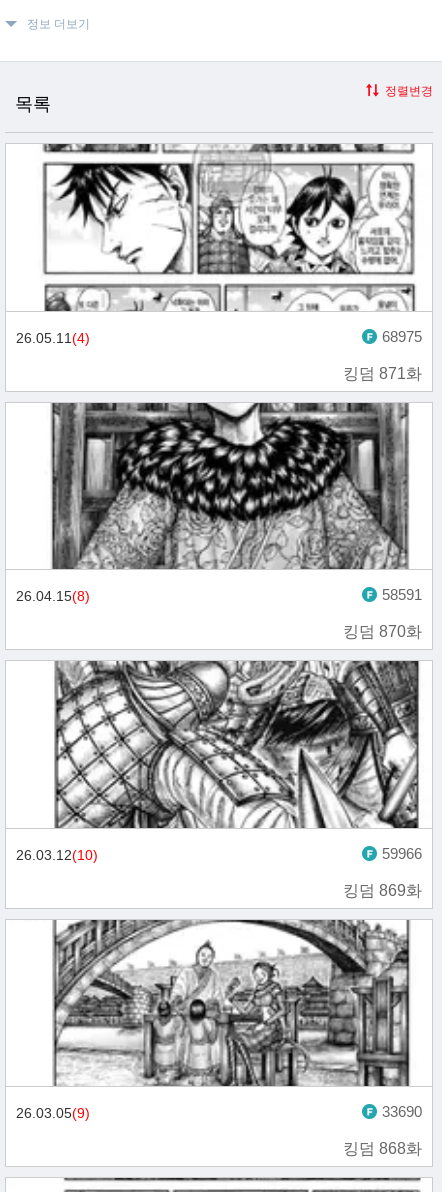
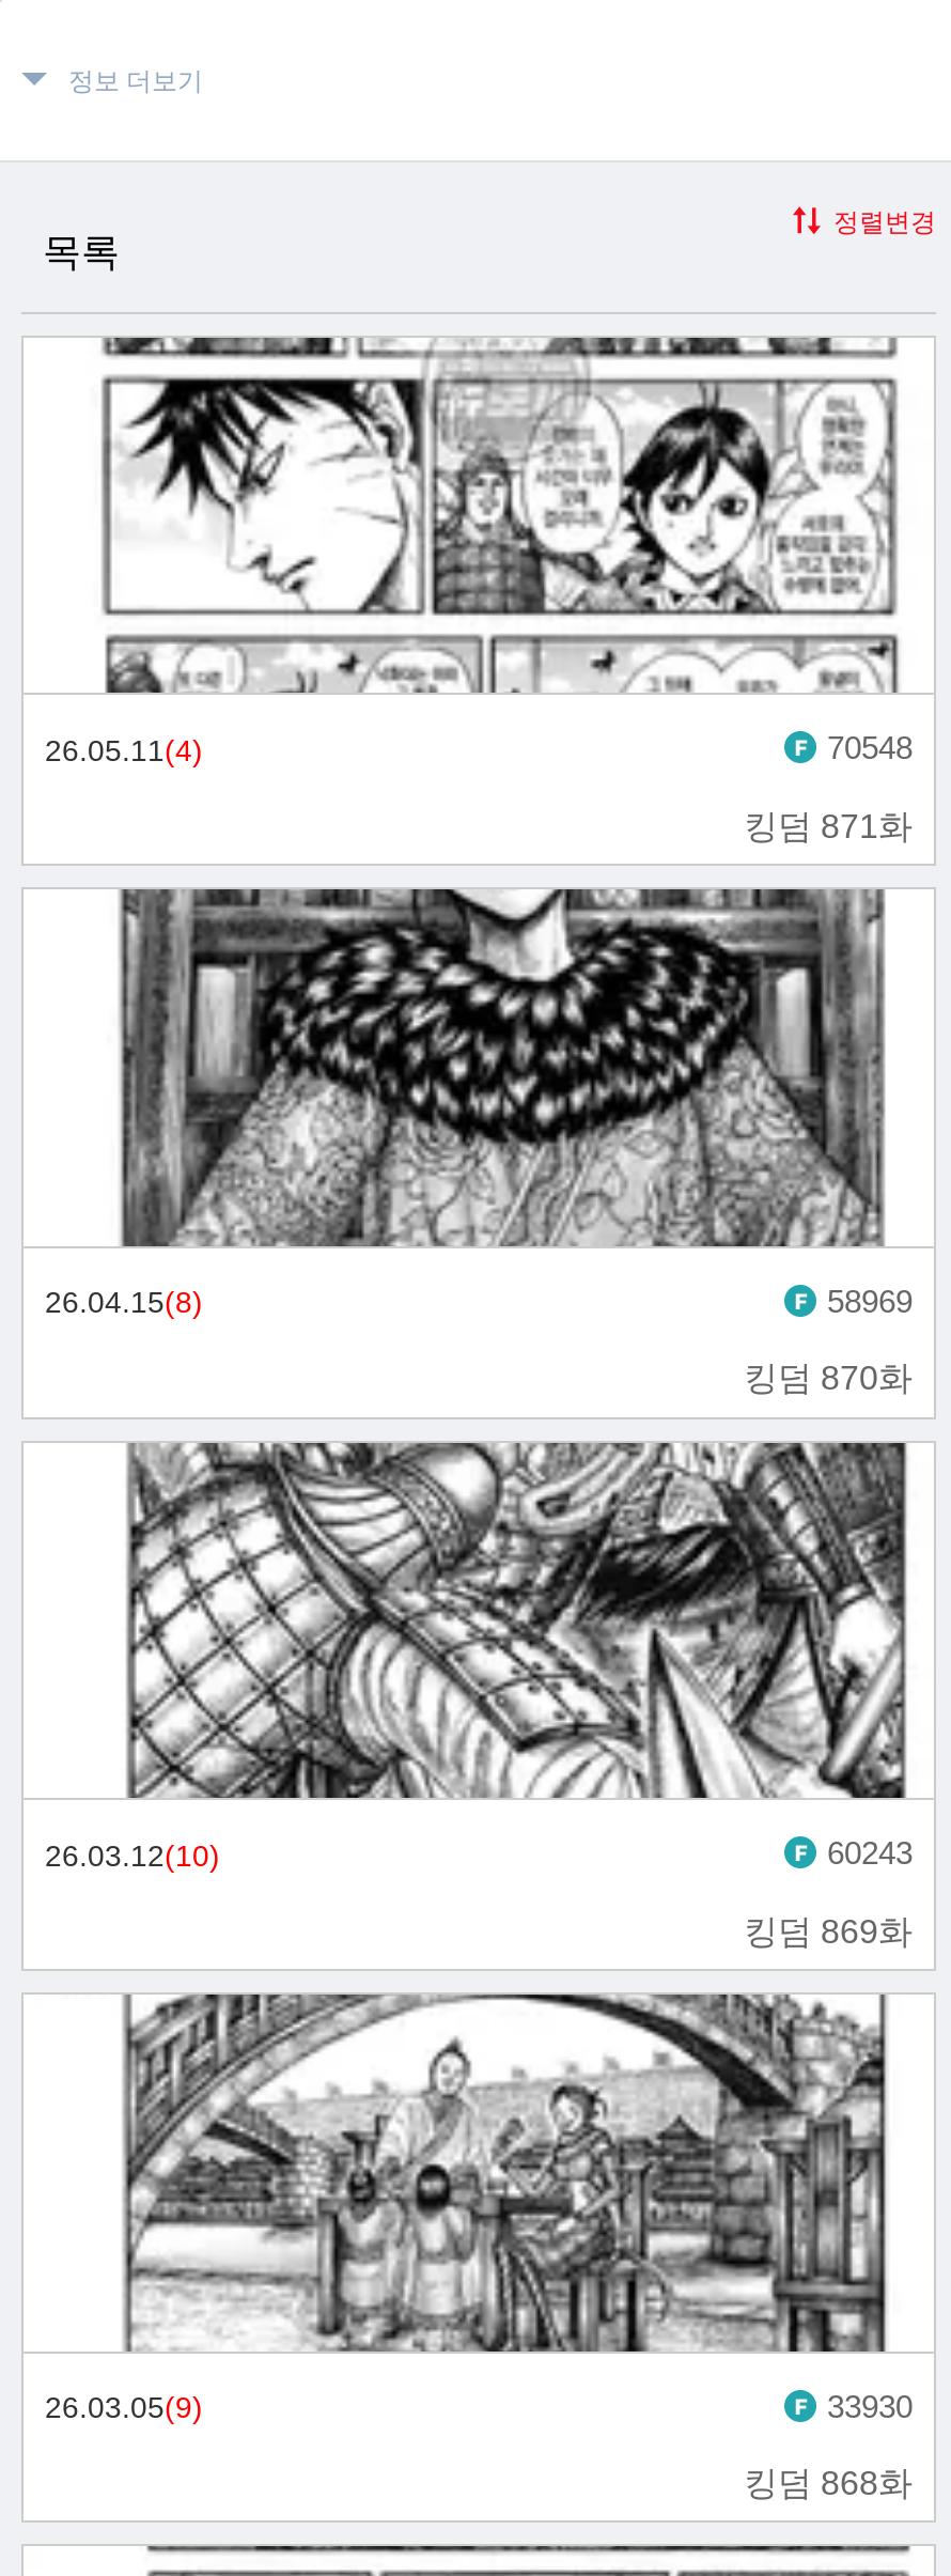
[382,328,422,345] 68975 -> [827,729,913,765] 70548
[382,586,422,603] 58591 -> [827,1281,913,1318] 58969
[382,845,422,862] 59966 -> [827,1834,913,1870] 60243
[382,1103,422,1120] 33690 -> [827,2387,913,2423] 33930

